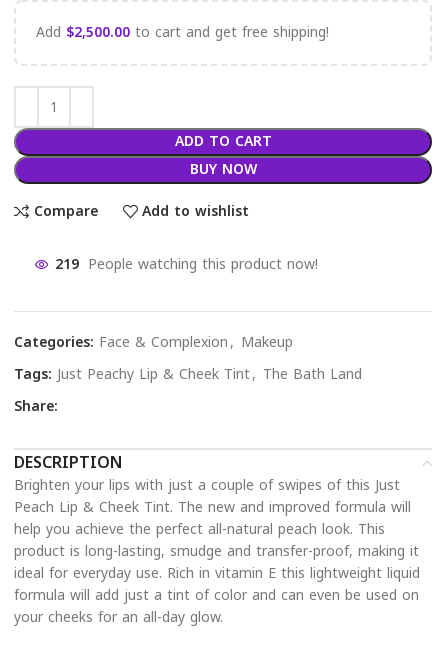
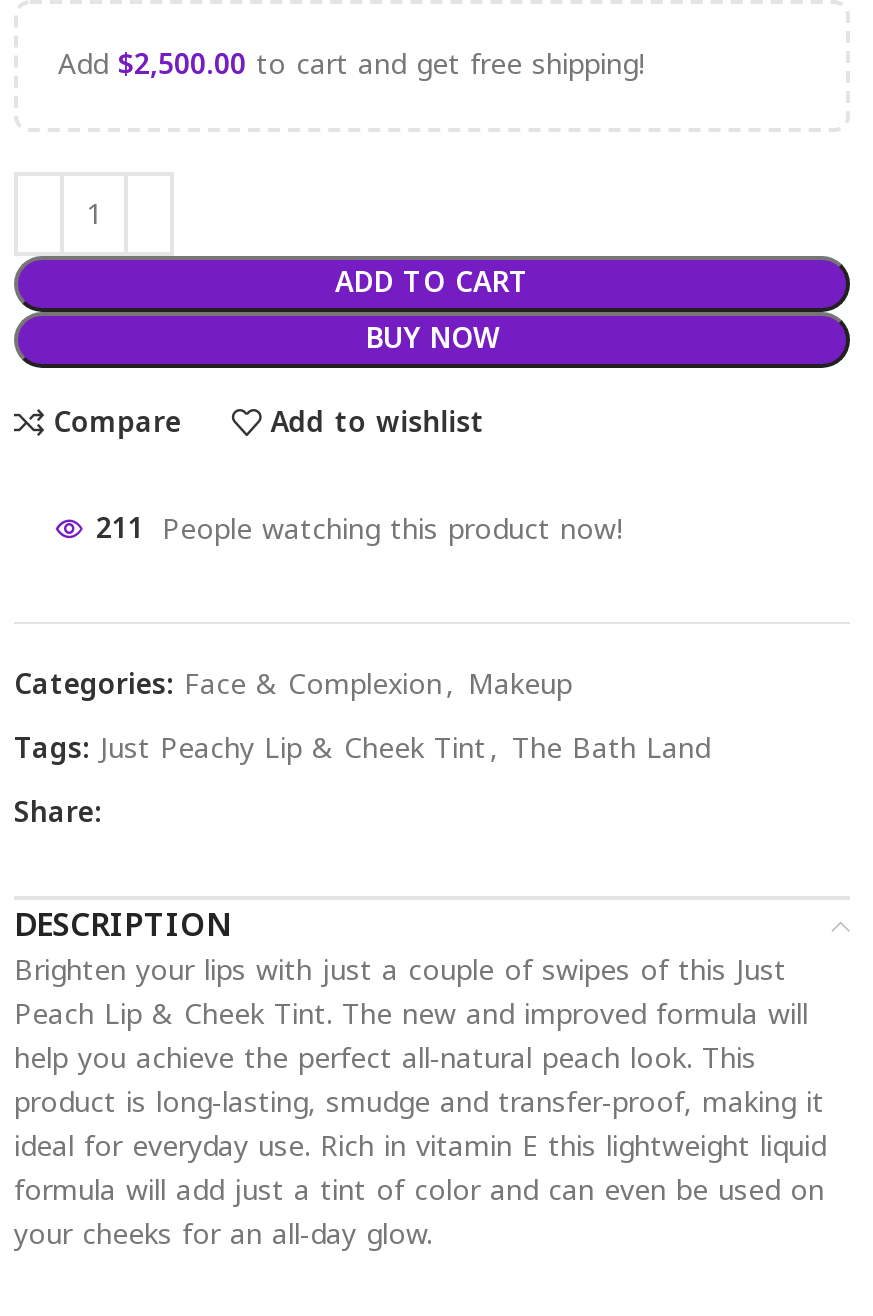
[55,251,318,278] 219 People watching this product now! -> [96,502,622,556] 211 People watching this product now!

